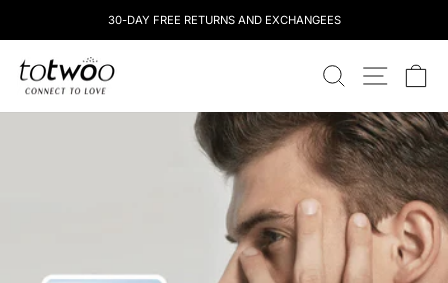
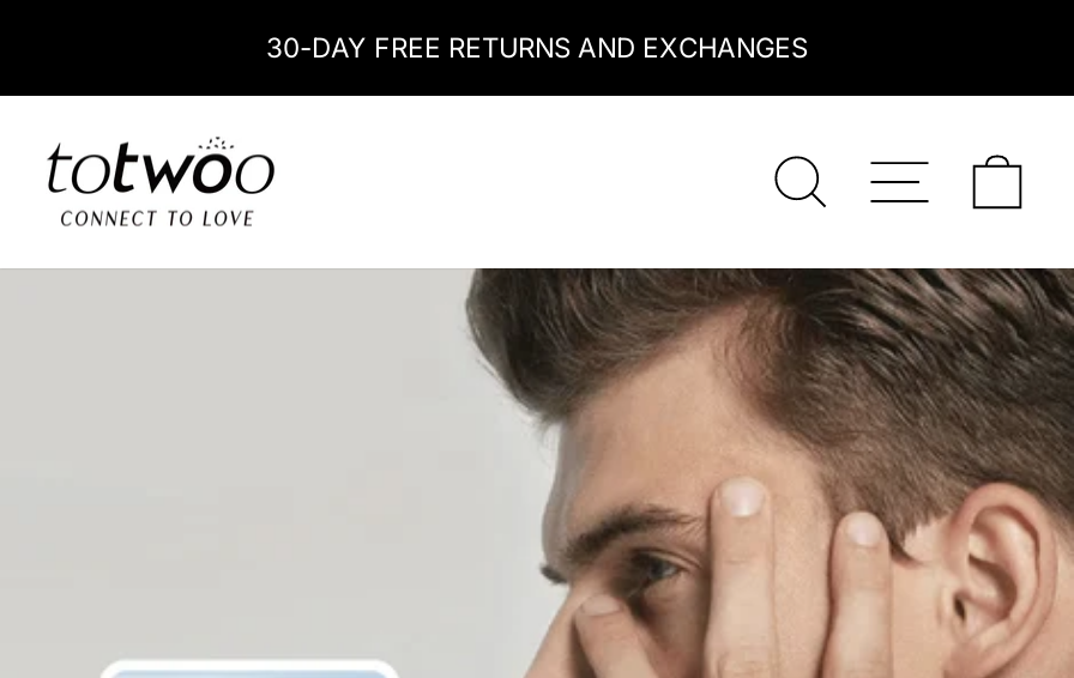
[107,13,340,27] 30-DAY FREE RETURNS AND EXCHANGEES -> [266,31,808,65] 30-DAY FREE RETURNS AND EXCHANGES

